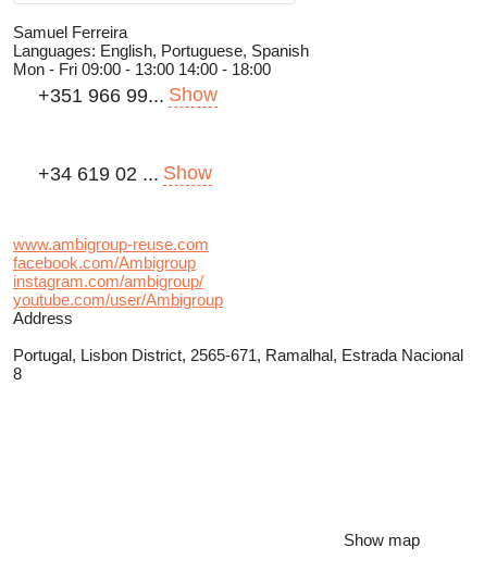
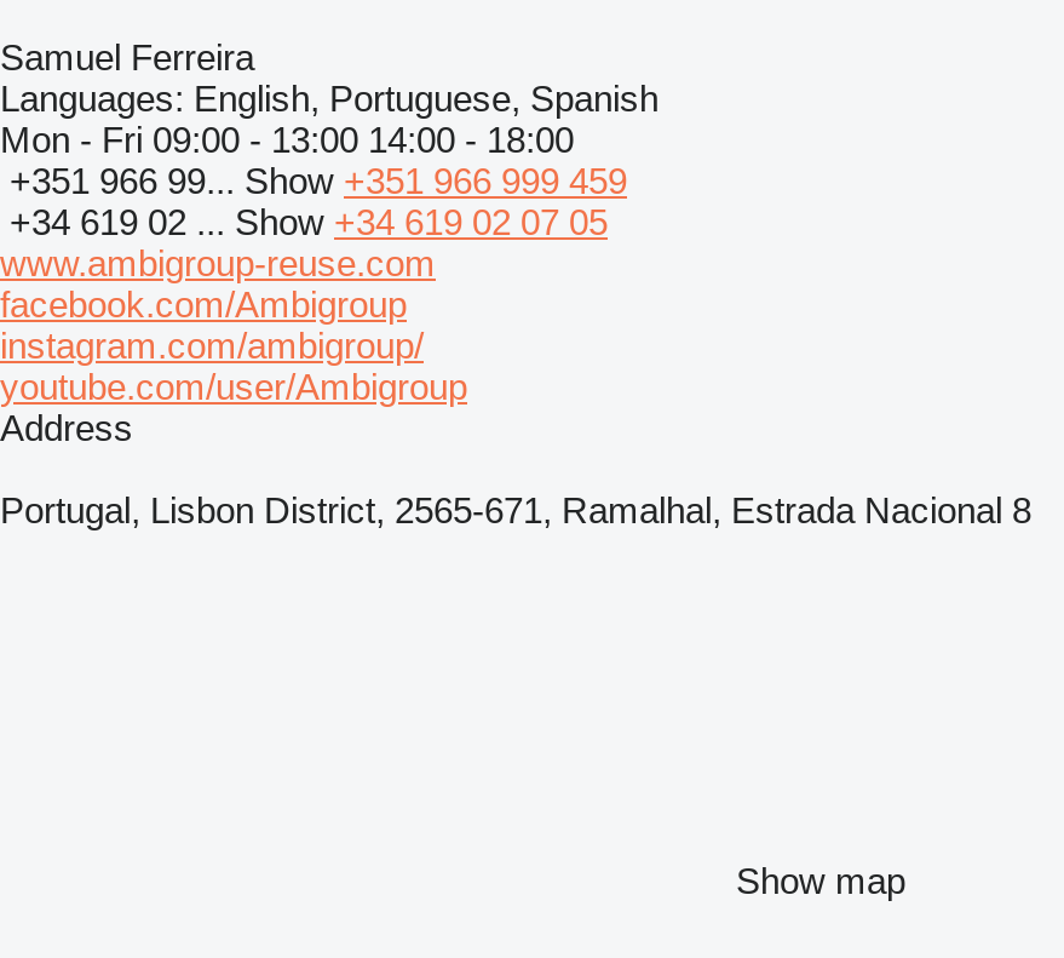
[38,84,218,185] +351 966 99... Show | +34 619 02 ... Show -> [10,160,627,242] +351 966 99... Show +351 966 999 459 | +34 619 02 ... Show +34 619 02 07 05

